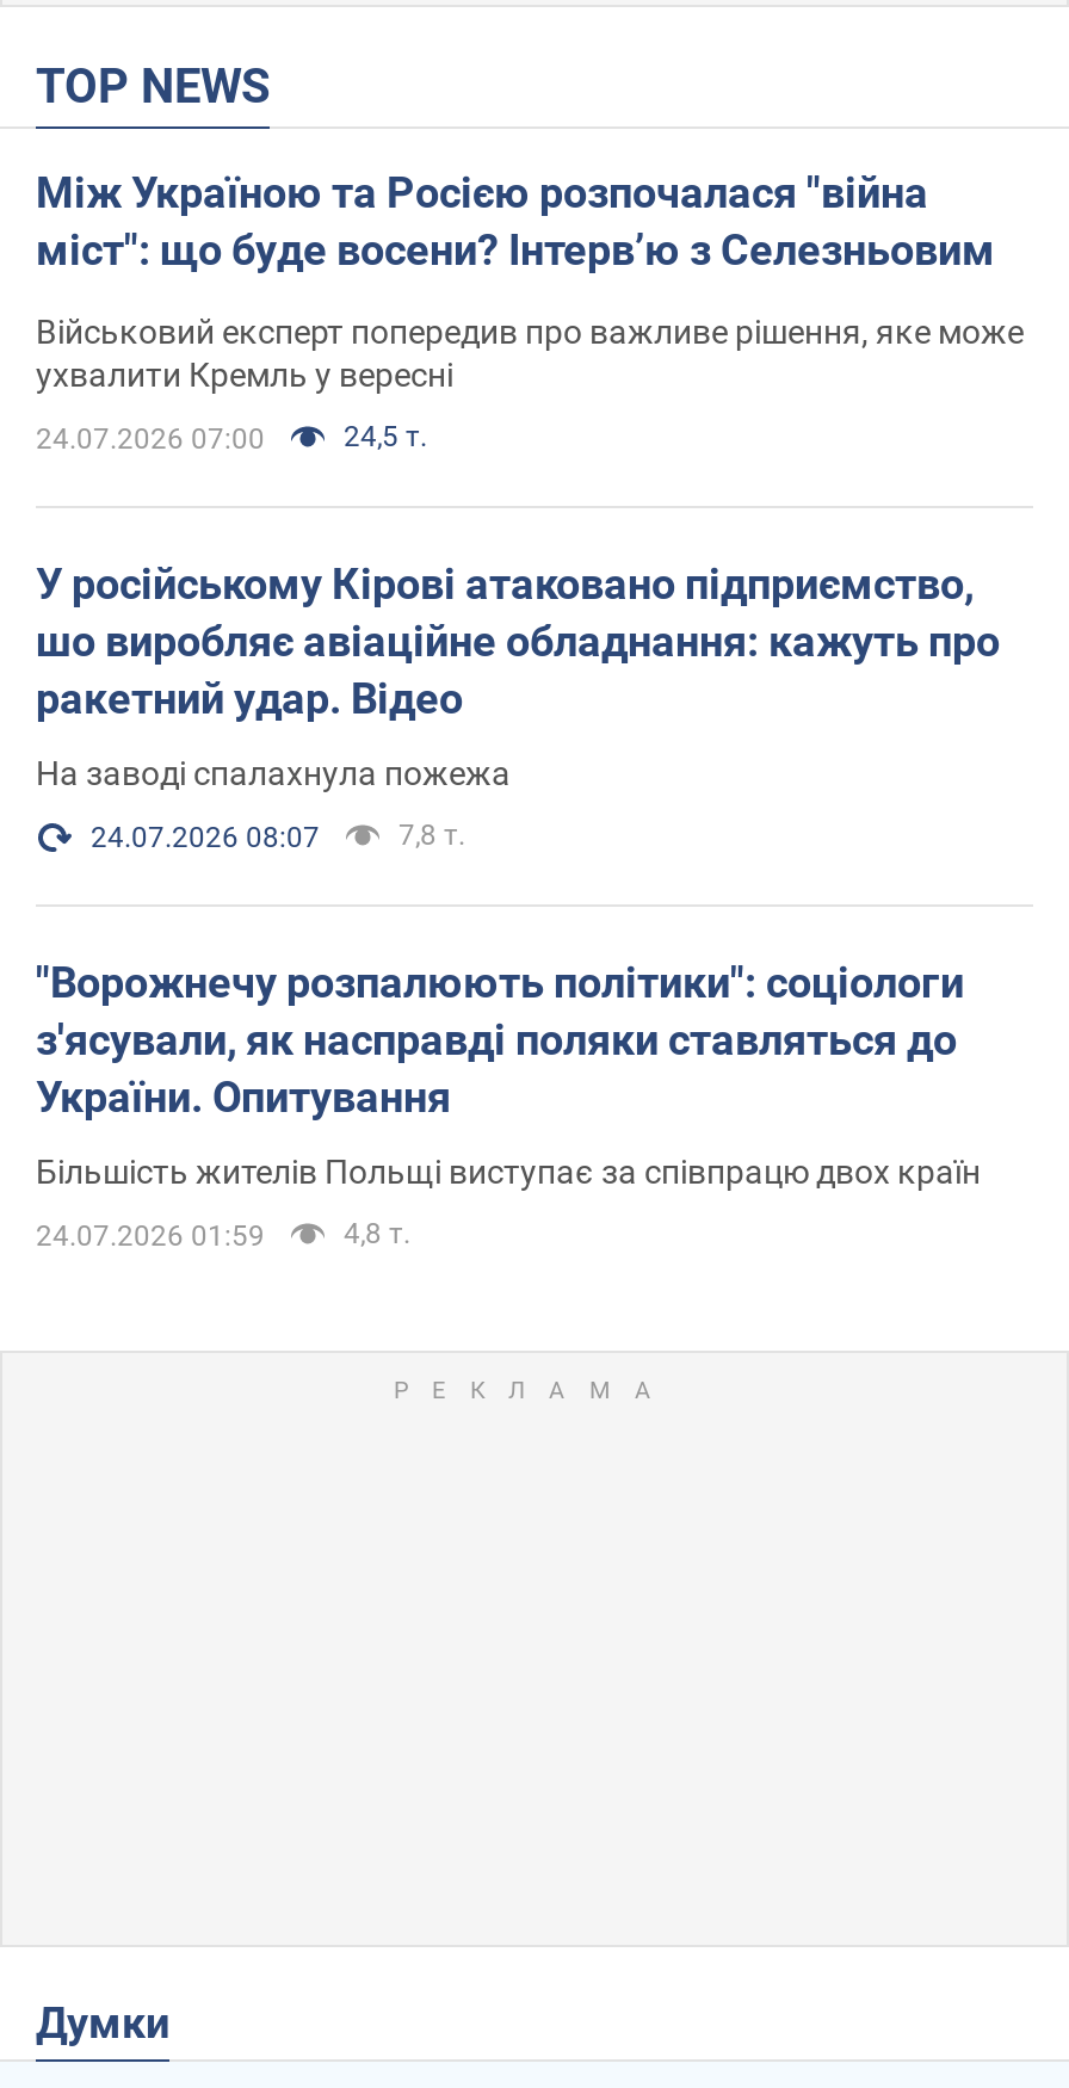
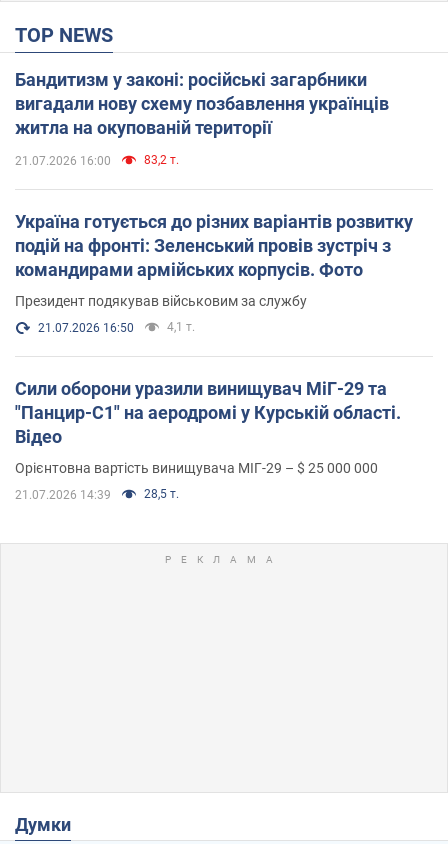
[36,166,1024,1252] Між Україною та Росією розпочалася "війна | міст": що буде восени? Інтерв’ю з Селезньовим | Військовий експерт попередив про важливе рішення, яке може | ухвалити Кремль у вересні | 24.07.2026 07:00 | 24,5 т. | У російському Кірові атаковано підприємство, | шо виробляє авіаційне обладнання: кажуть про | ракетний удар. Відео | На заводі спалахнула пожежа | 24.07.2026 08:07 | 7,8 т. | "Ворожнечу розпалюють політики": соціологи | з'ясували, як насправді поляки ставляться до | України. Опитування | Більшість жителів Польщі виступає за співпрацю двох країн | 24.07.2026 01:59 | 4,8 т. -> [15,69,413,502] Бандитизм у законі: російські загарбники | вигадали нову схему позбавлення українців | житла на окупованій території | 21.07.2026 16:00 | 83,2 т. | Україна готується до різних варіантів розвитку | подій на фронті: Зеленський провів зустріч з | командирами армійських корпусів. Фото | Президент подякував військовим за службу | 21.07.2026 16:50 | 4,1 т. | Сили оборони уразили винищувач МіГ-29 та | "Панцир-С1" на аеродромі у Курській області. | Відео | Орієнтовна вартість винищувача МІГ-29 – $ 25 000 000 | 21.07.2026 14:39 | 28,5 т.

